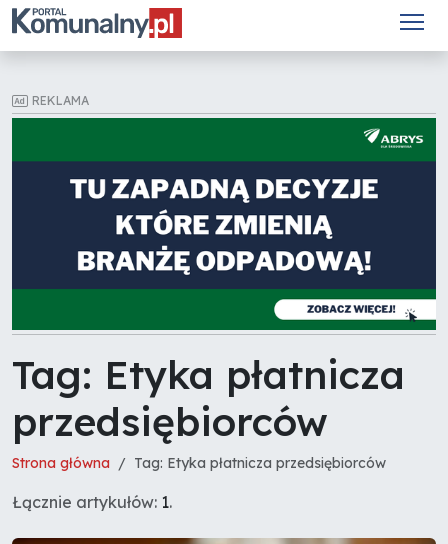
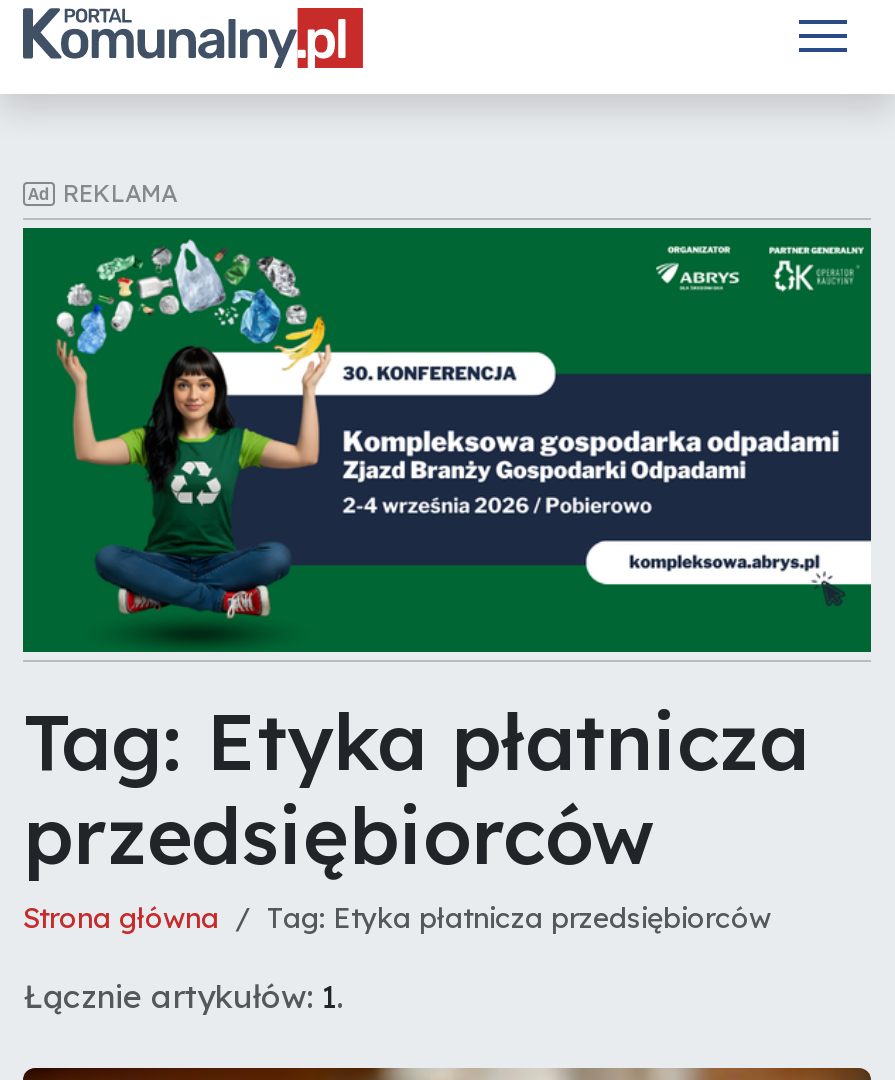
[12,124,437,325] [image] -> [23,238,873,644] [image]

